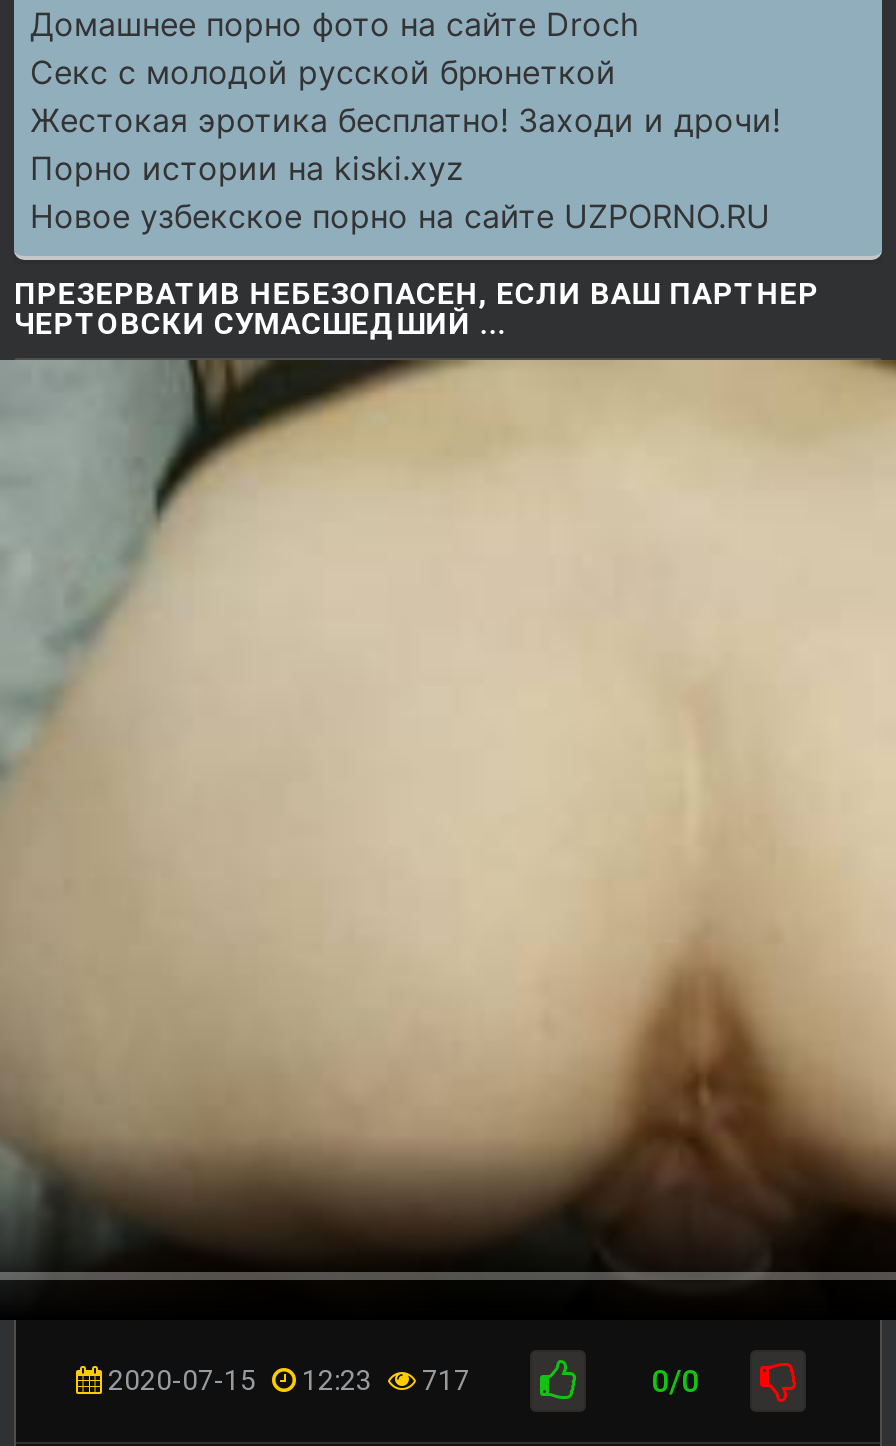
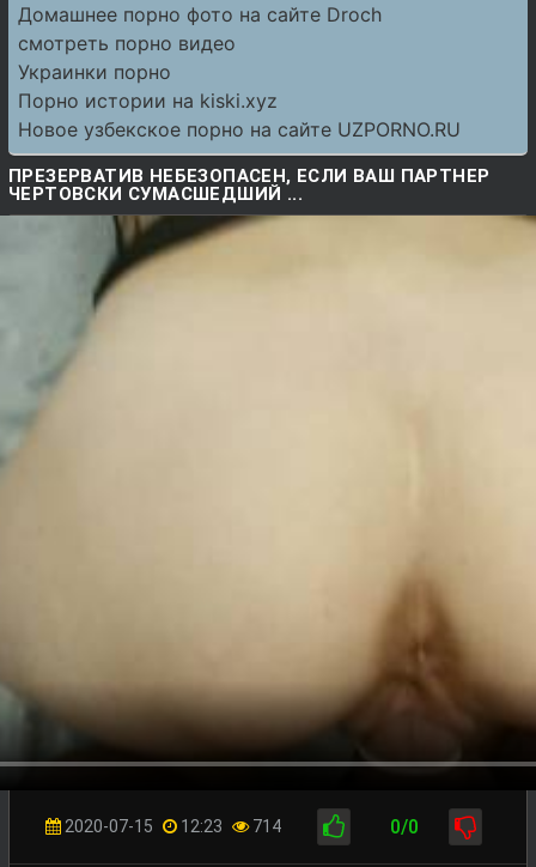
[30,52,780,140] Секс с молодой русской брюнеткой | Жестокая эротика бесплатно! Заходи и дрочи! -> [18,31,236,84] смотреть порно видео | Украинки порно
[102,1364,470,1396] 2020-07-15 12:23 717 -> [61,816,281,836] 2020-07-15 12:23 714

